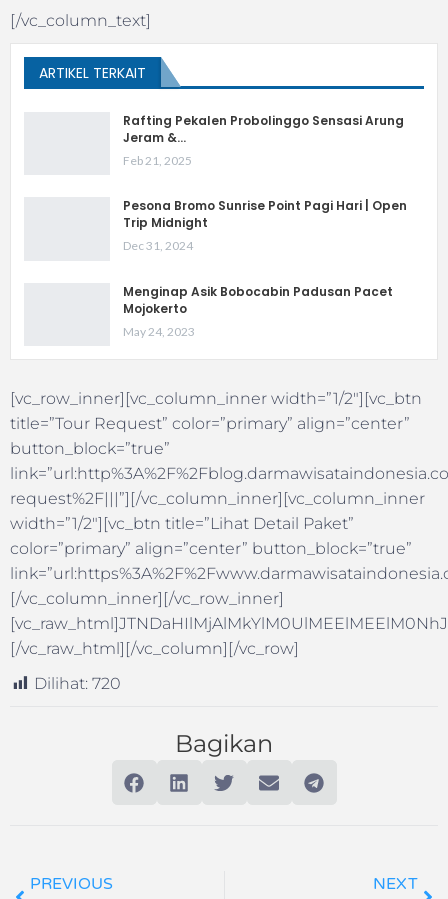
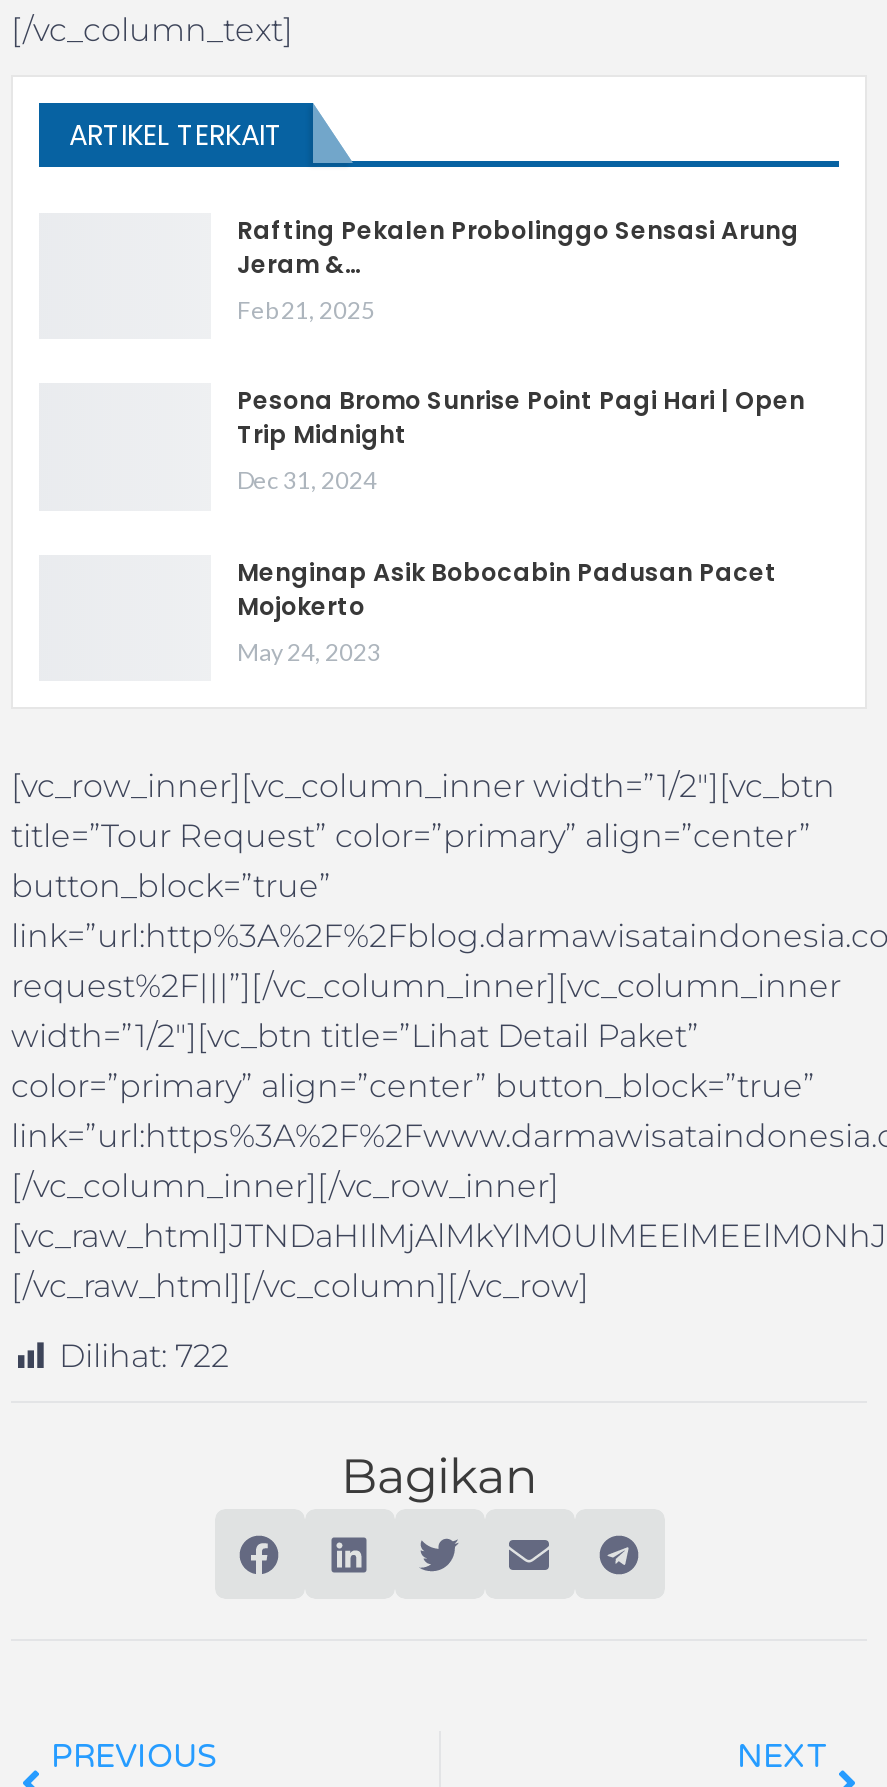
[34,674,121,693] Dilihat: 720 -> [59,1338,229,1376] Dilihat: 722

